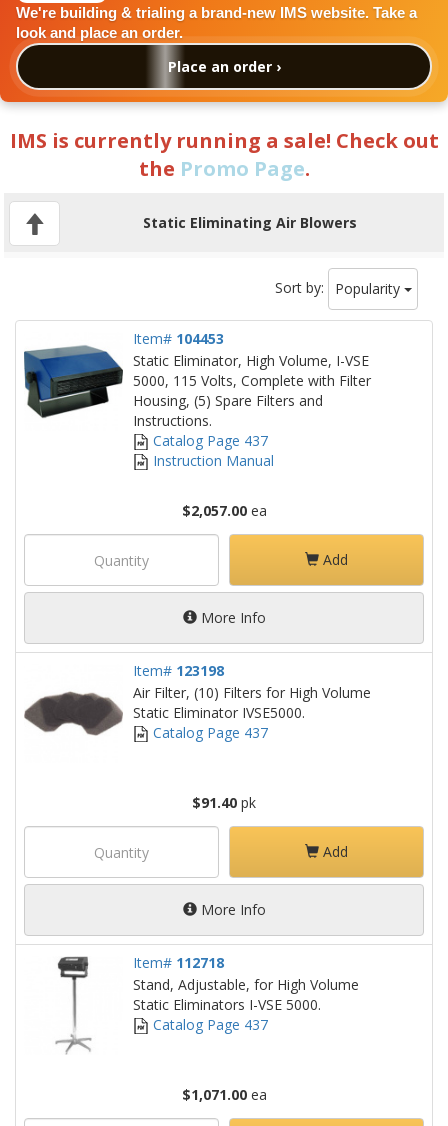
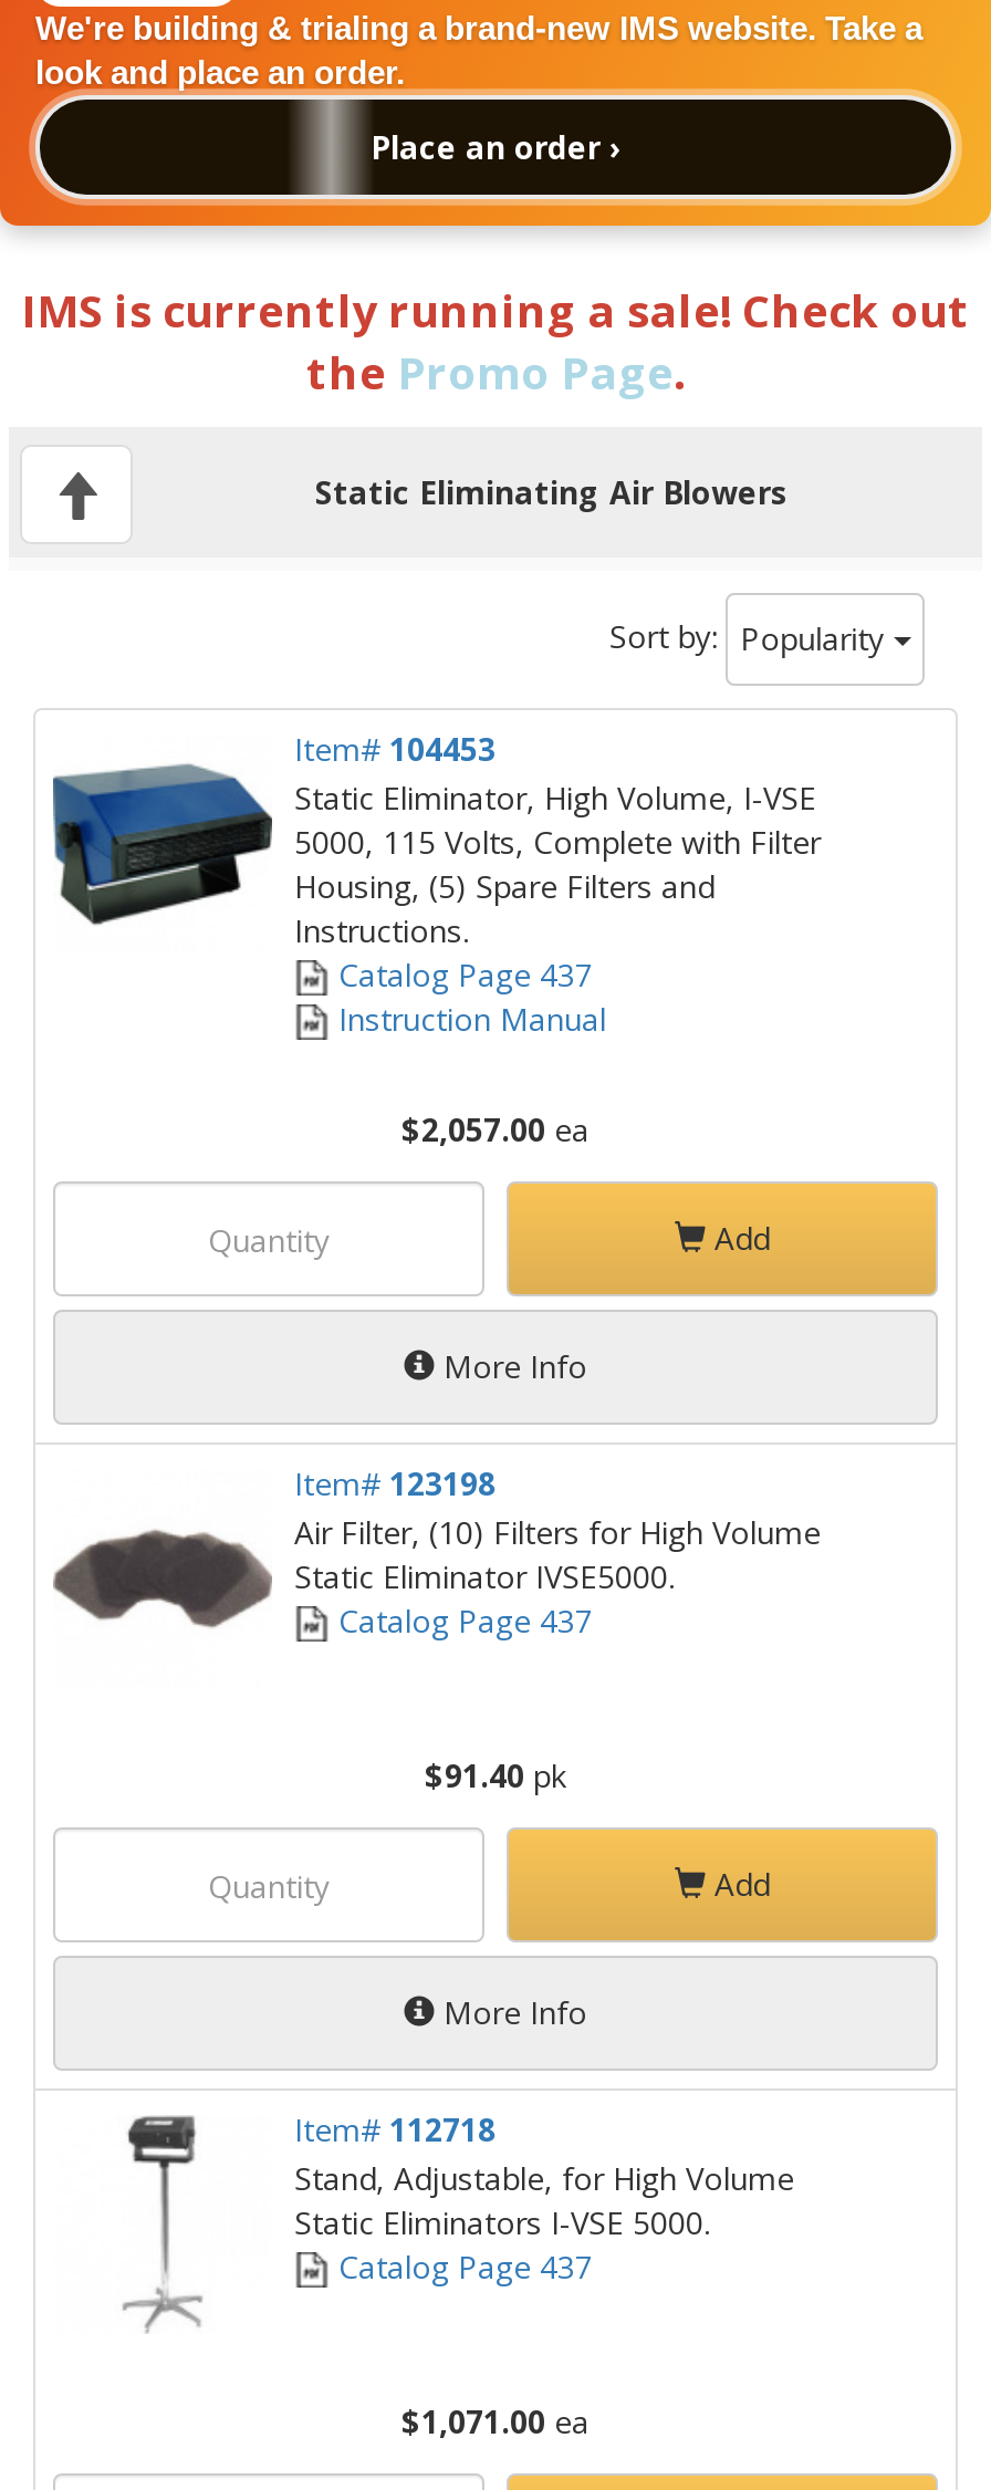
[135,45,181,88] [image] -> [296,97,398,197] [image]

